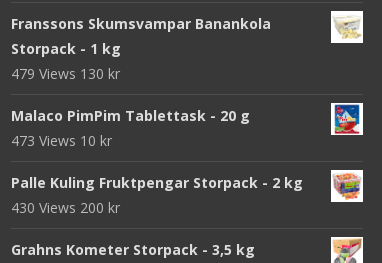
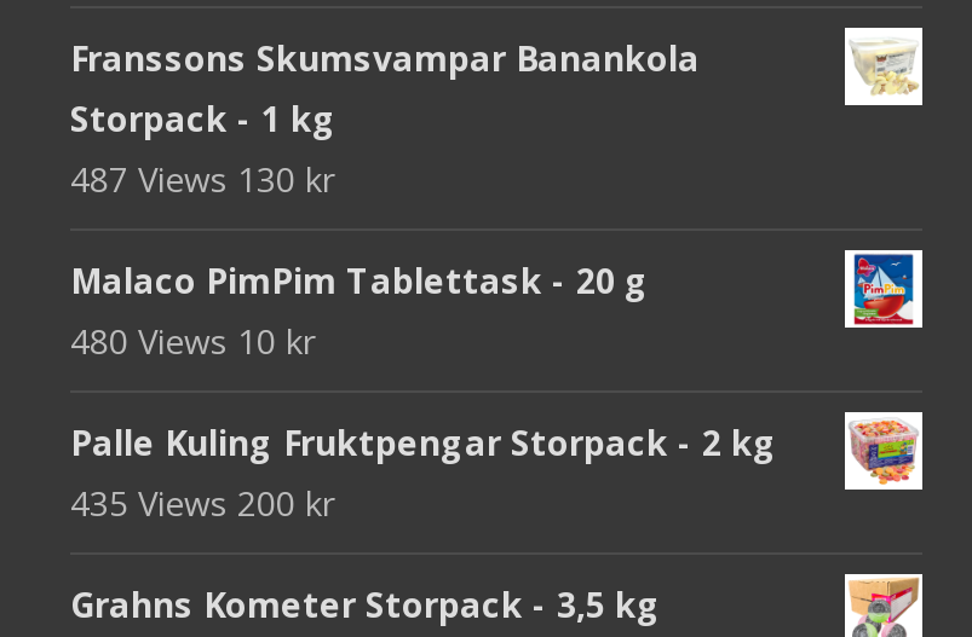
[11,64,120,83] 479 Views 130 kr -> [70,156,334,202] 487 Views 130 kr
[11,131,112,150] 473 Views 10 kr -> [70,318,315,364] 480 Views 10 kr
[11,198,120,217] 430 Views 200 kr -> [70,480,334,526] 435 Views 200 kr

